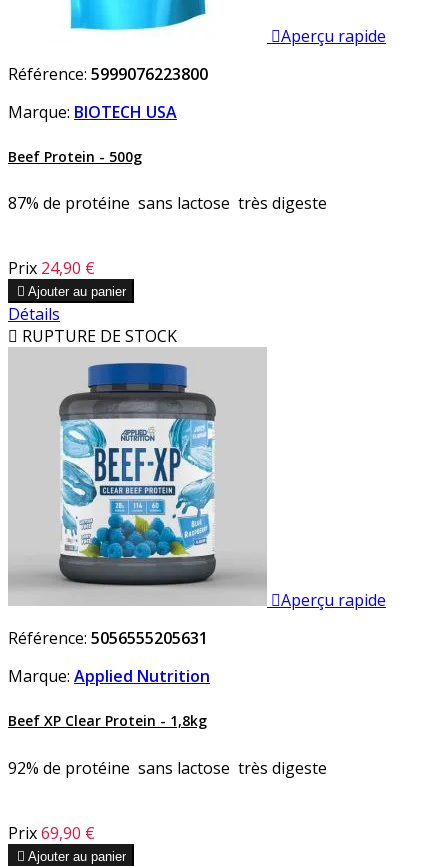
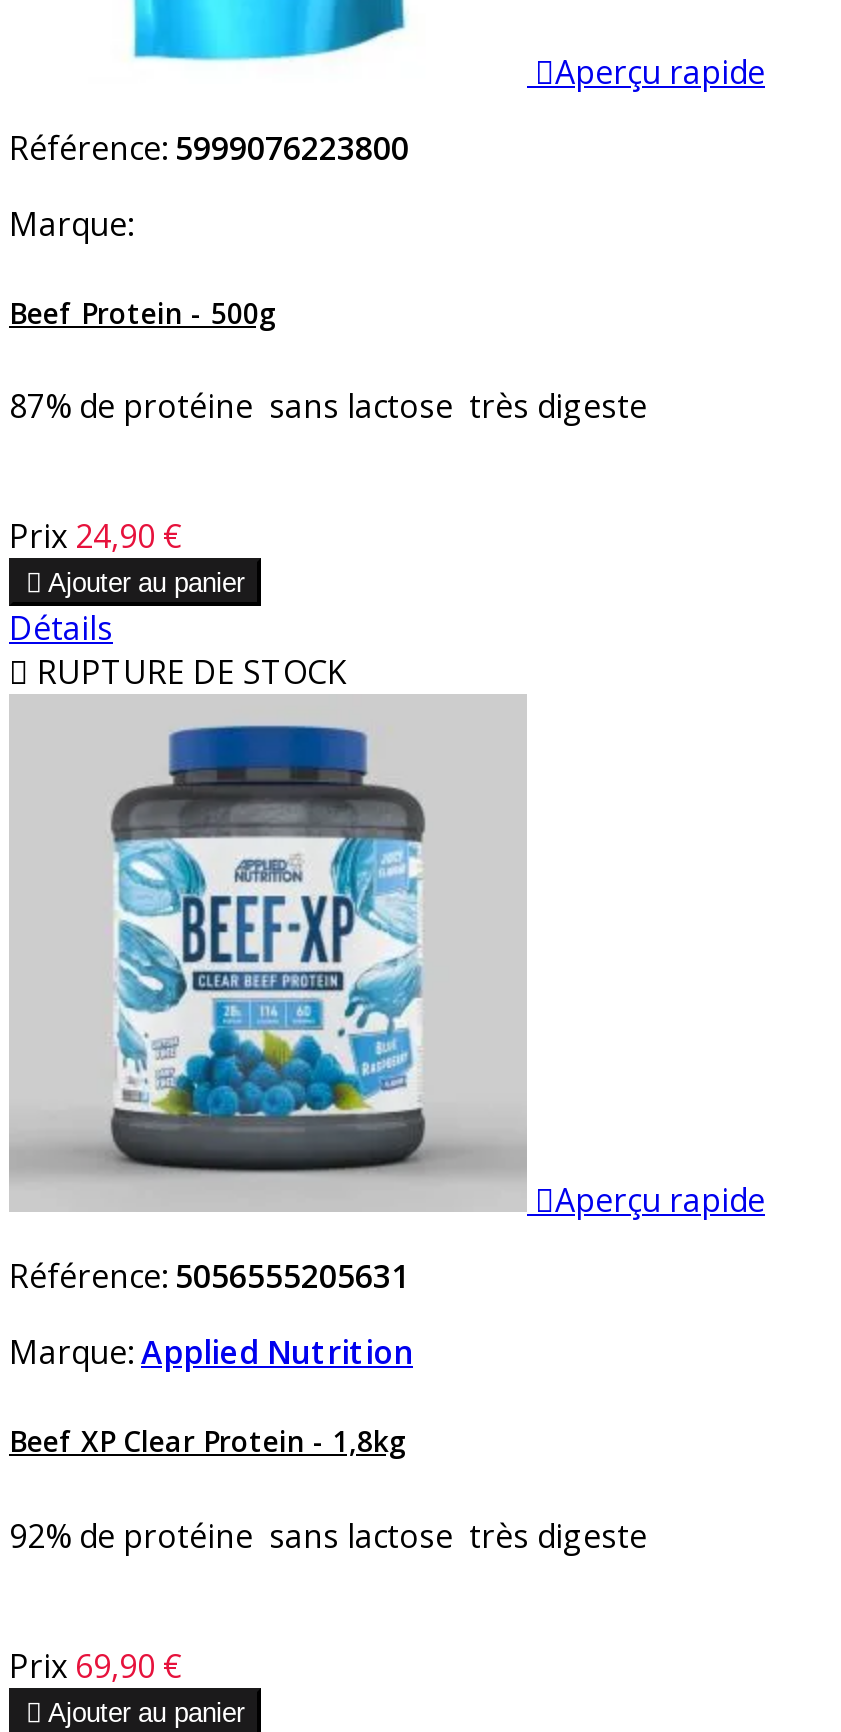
[8,101,177,123] Marque: BIOTECH USA -> [9,202,133,246] Marque:

